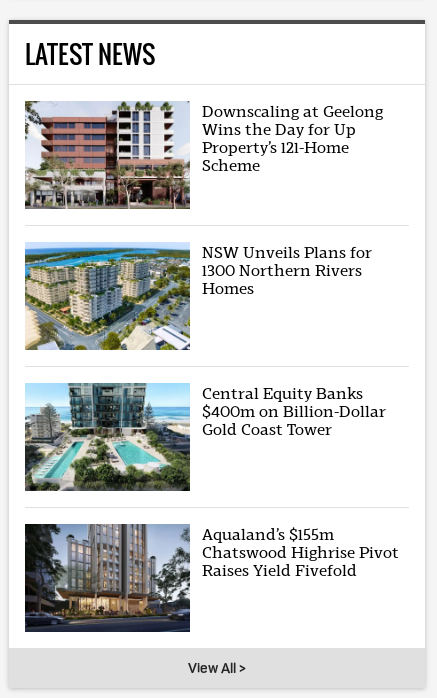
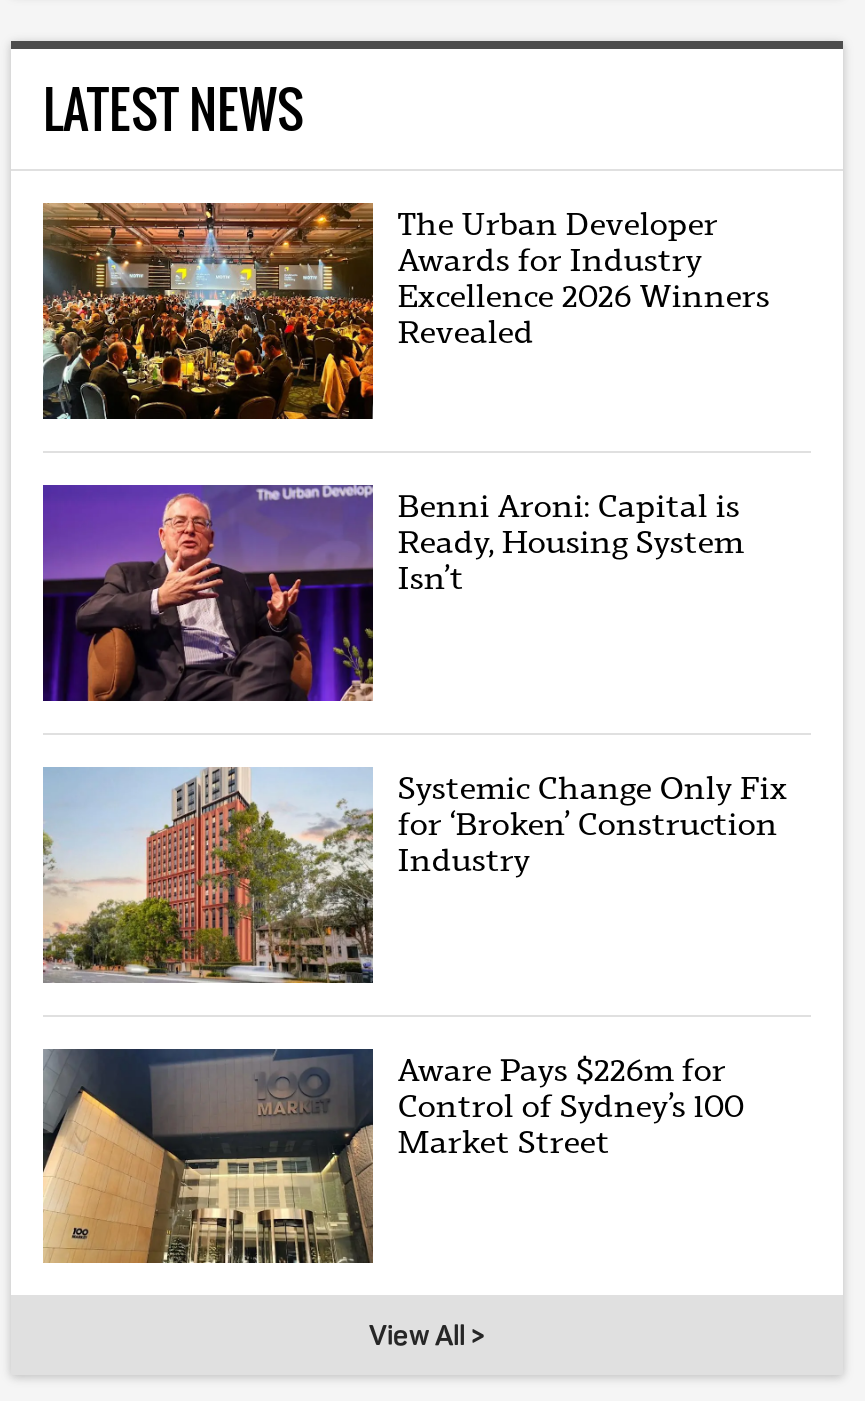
[25,101,383,210] [image] | Downscaling at Geelong | Wins the Day for Up | Property’s 121-Home | Scheme -> [41,202,770,422] [image] | The Urban Developer | Awards for Industry | Excellence 2026 Winners | Revealed
[24,243,372,351] [image] | NSW Unveils Plans for | 1300 Northern Rivers | Homes -> [41,484,744,704] [image] | Benni Aroni: Capital is | Ready, Housing System | Isn’t
[24,382,386,492] [image] | Central Equity Banks | $400m on Billion-Dollar | Gold Coast Tower -> [43,766,788,984] [image] | Systemic Change Only Fix | for ‘Broken’ Construction | Industry
[24,523,399,633] [image] | Aqualand’s $155m | Chatswood Highrise Pivot | Raises Yield Fivefold -> [41,1048,744,1264] [image] | Aware Pays $226m for | Control of Sydney’s 100 | Market Street

